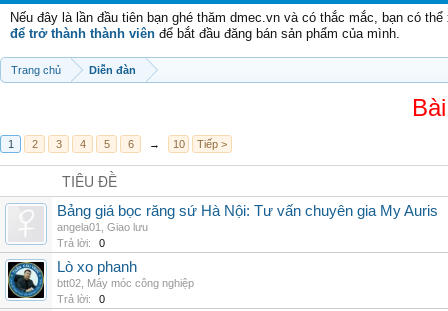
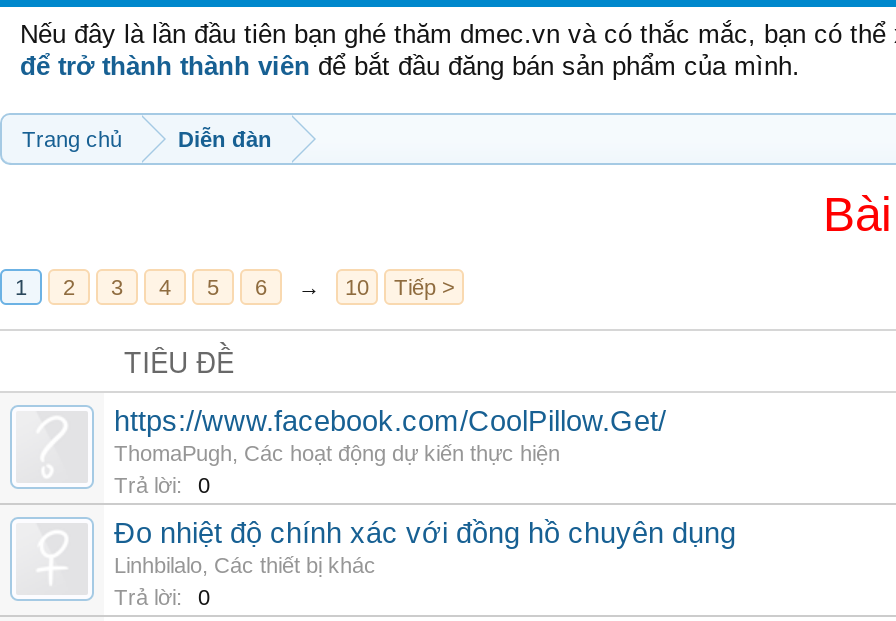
[57,203,438,233] Bảng giá bọc răng sứ Hà Nội: Tư vấn chuyên gia My Auris | angela01, Giao lưu -> [114,405,666,465] https://www.facebook.com/CoolPillow.Get/ | ThomaPugh, Các hoạt động dự kiến thực hiện
[7,261,45,299] [image] -> none
[57,259,194,289] Lò xo phanh | btt02, Máy móc công nghiệp -> [114,517,736,577] Đo nhiệt độ chính xác với đồng hồ chuyên dụng | Linhbilalo, Các thiết bị khác

